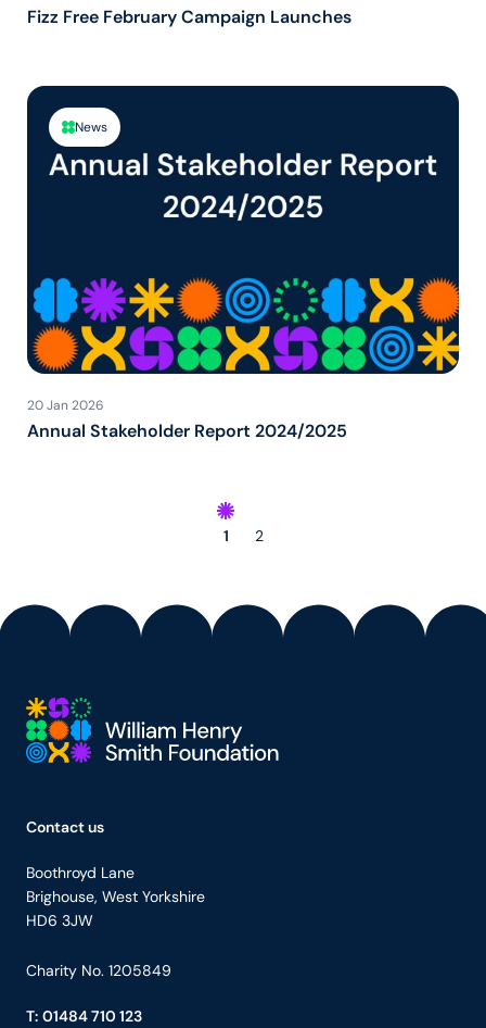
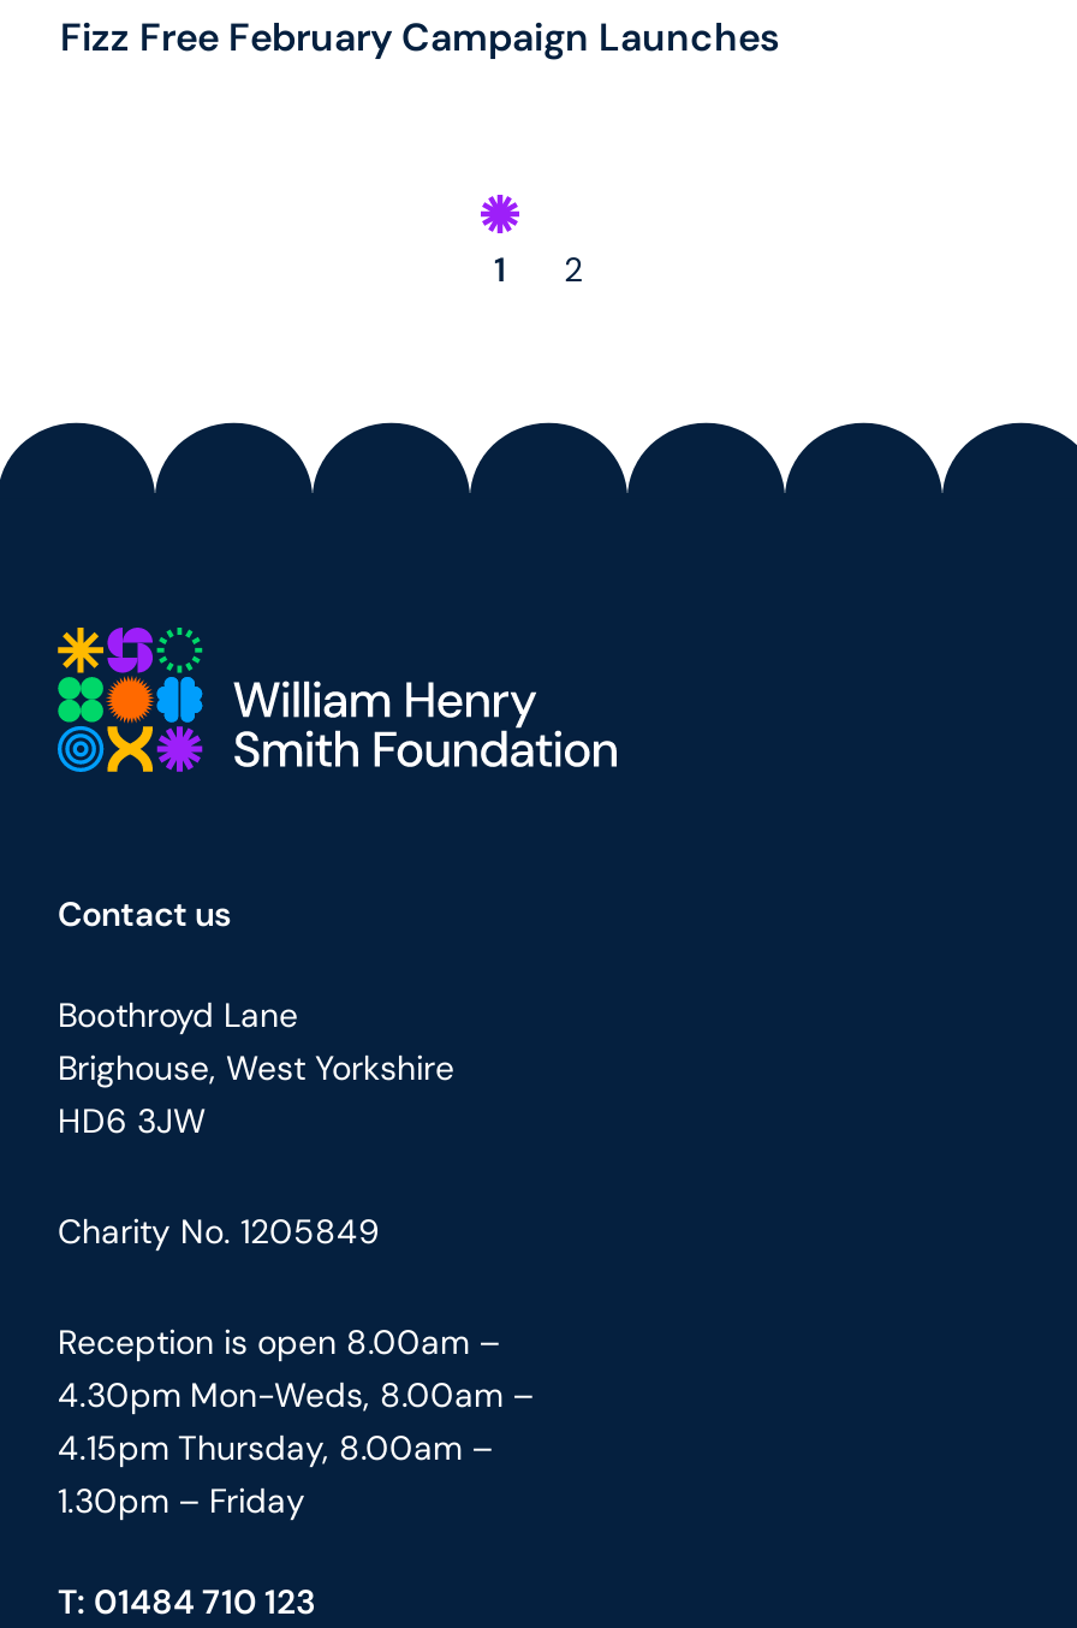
[26,85,460,375] [image] | News -> none
[27,397,347,441] 20 Jan 2026 | Annual Stakeholder Report 2024/2025 -> none
moved [26,526,273,980] -> [58,247,606,1252]: [image] | 1 | 2 | Contact us | Boothroyd Lane | Brighouse, West Yorkshire | HD6 3JW | Charity No. 1205849
none -> [58,1320,534,1522] Reception is open 8.00am – | 4.30pm Mon-Weds, 8.00am – | 4.15pm Thursday, 8.00am – | 1.30pm – Friday

